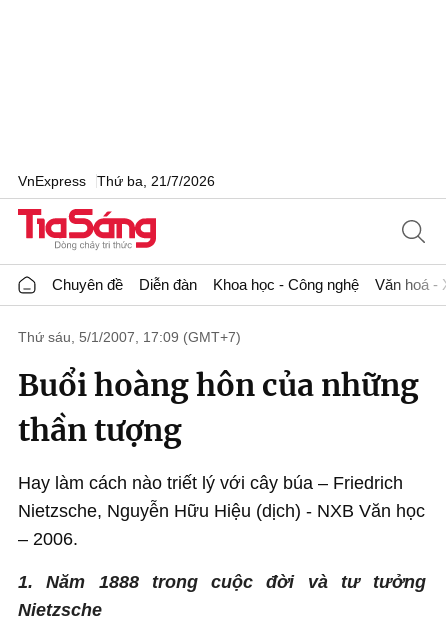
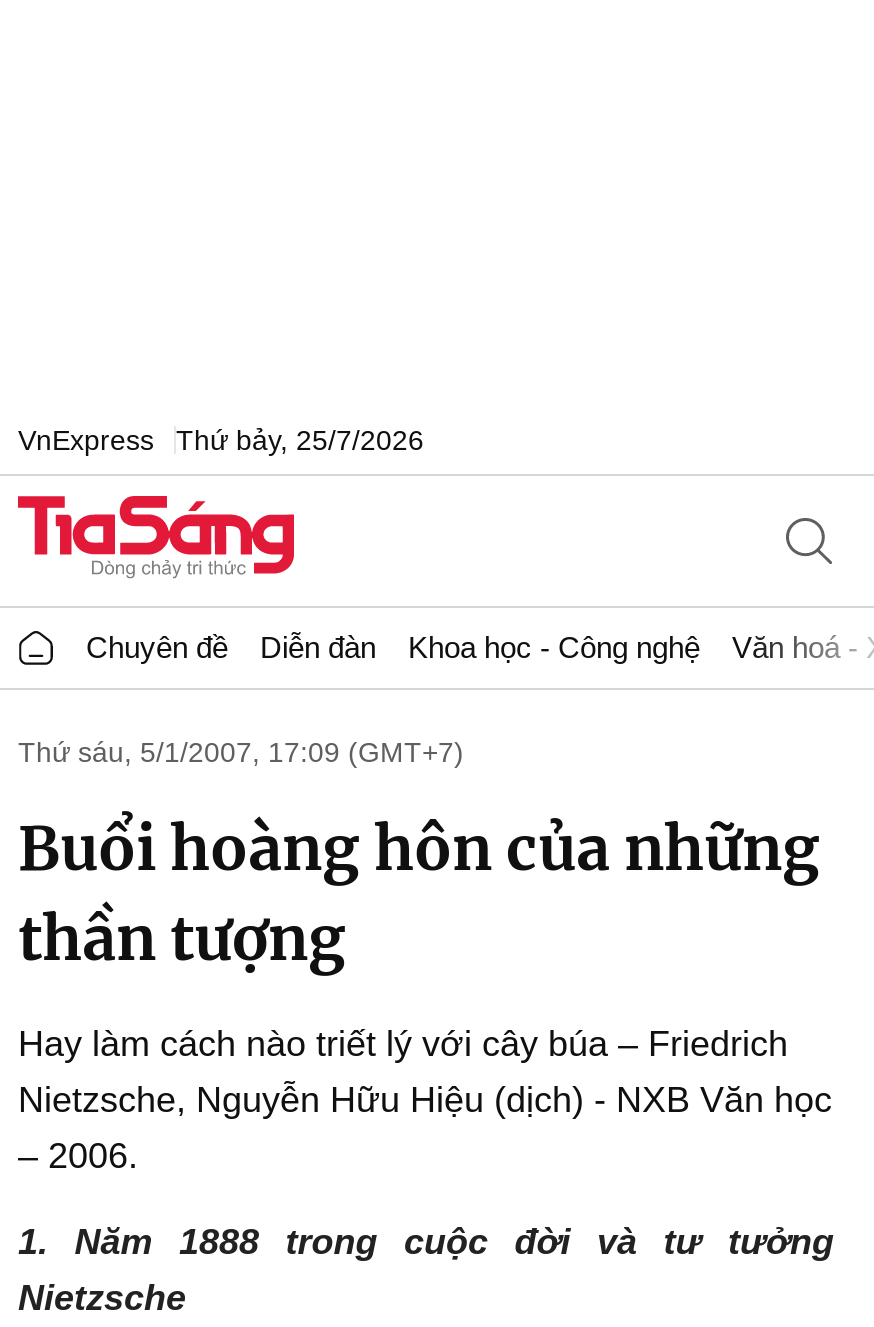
[18,172,215,188] VnExpress Thứ ba, 21/7/2026 -> [18,423,424,455] VnExpress Thứ bảy, 25/7/2026

